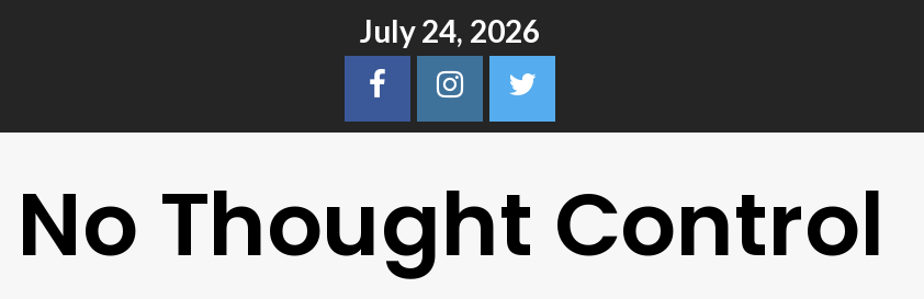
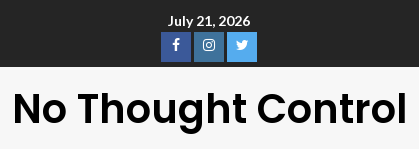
[360,13,540,50] July 24, 2026 -> [168,12,250,29] July 21, 2026

